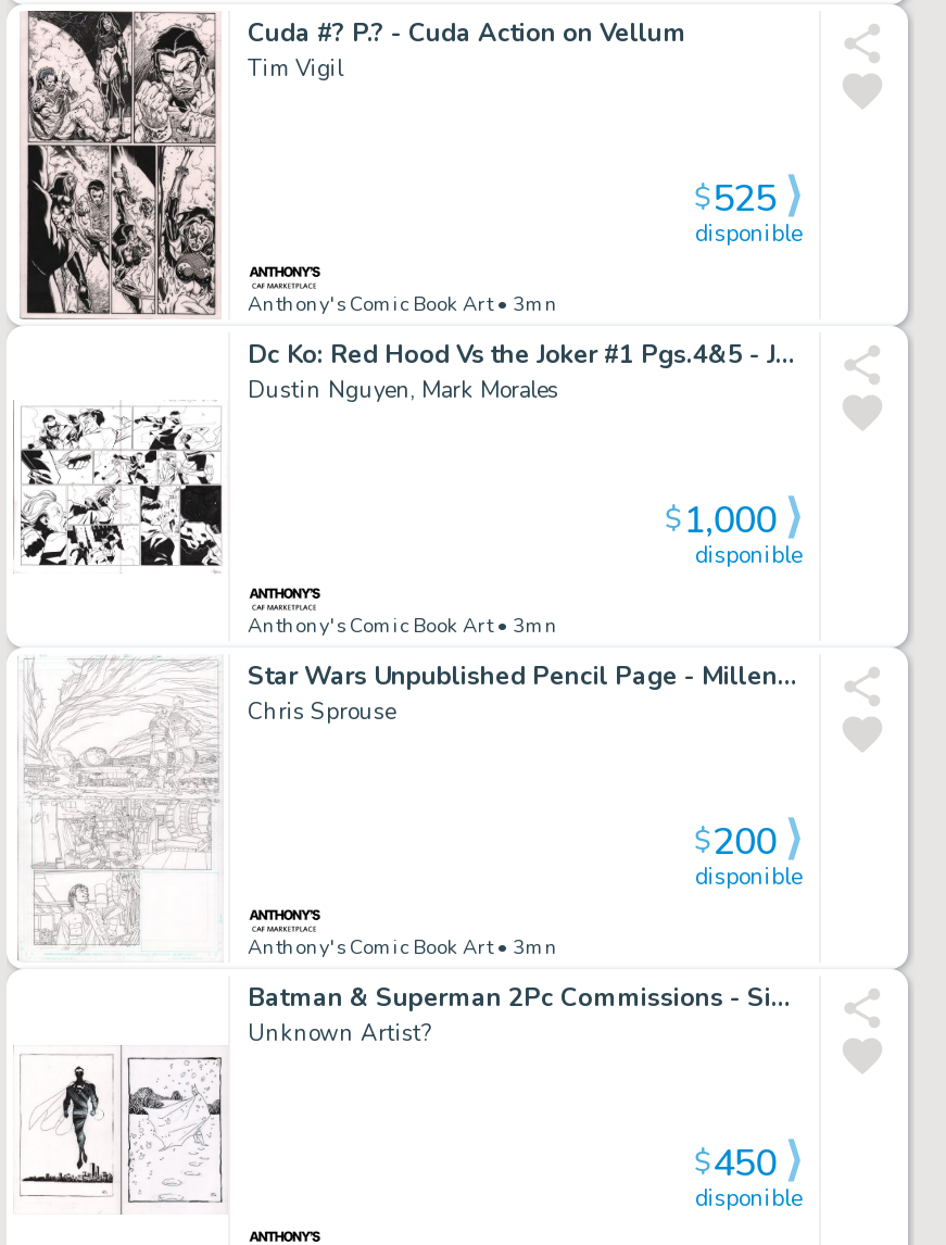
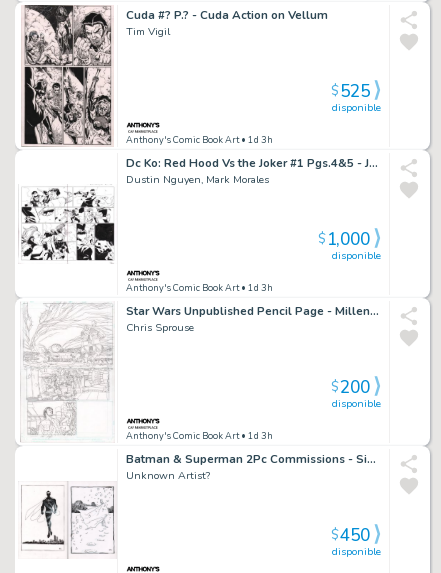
[248,290,558,317] Anthony's Comic Book Art• 3mn -> [126,134,273,146] Anthony's Comic Book Art• 1d 3h
[248,612,558,638] Anthony's Comic Book Art• 3mn -> [126,282,273,294] Anthony's Comic Book Art• 1d 3h
[248,934,558,960] Anthony's Comic Book Art• 3mn -> [126,430,273,442] Anthony's Comic Book Art• 1d 3h

